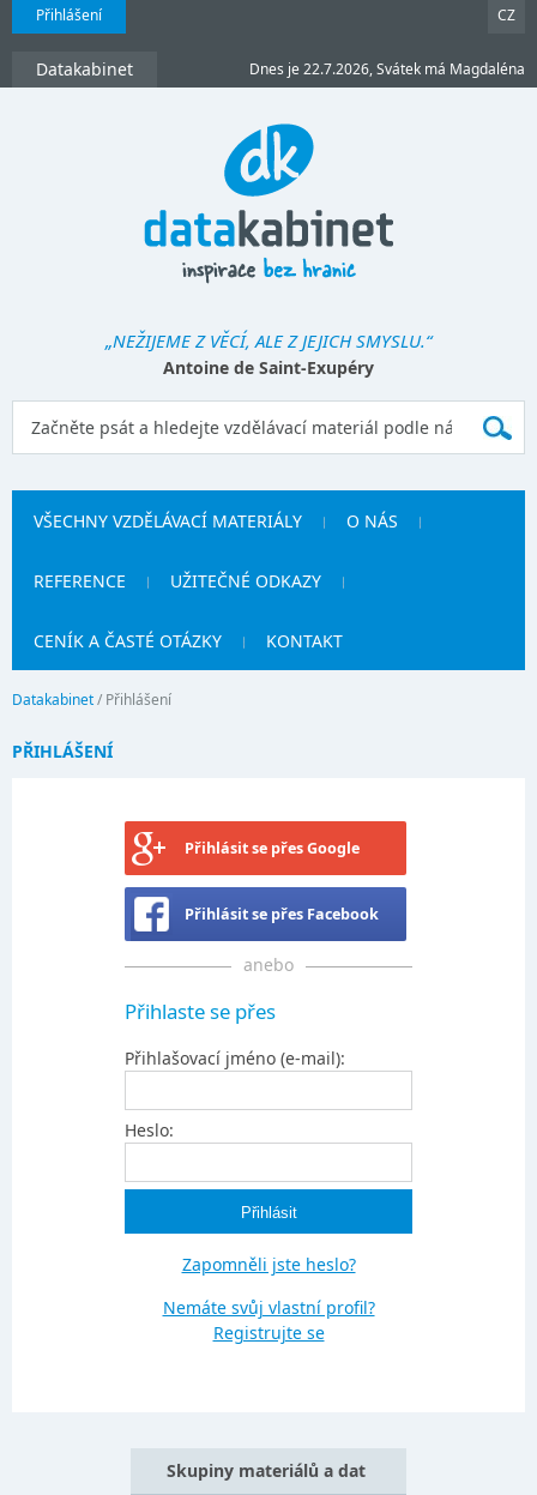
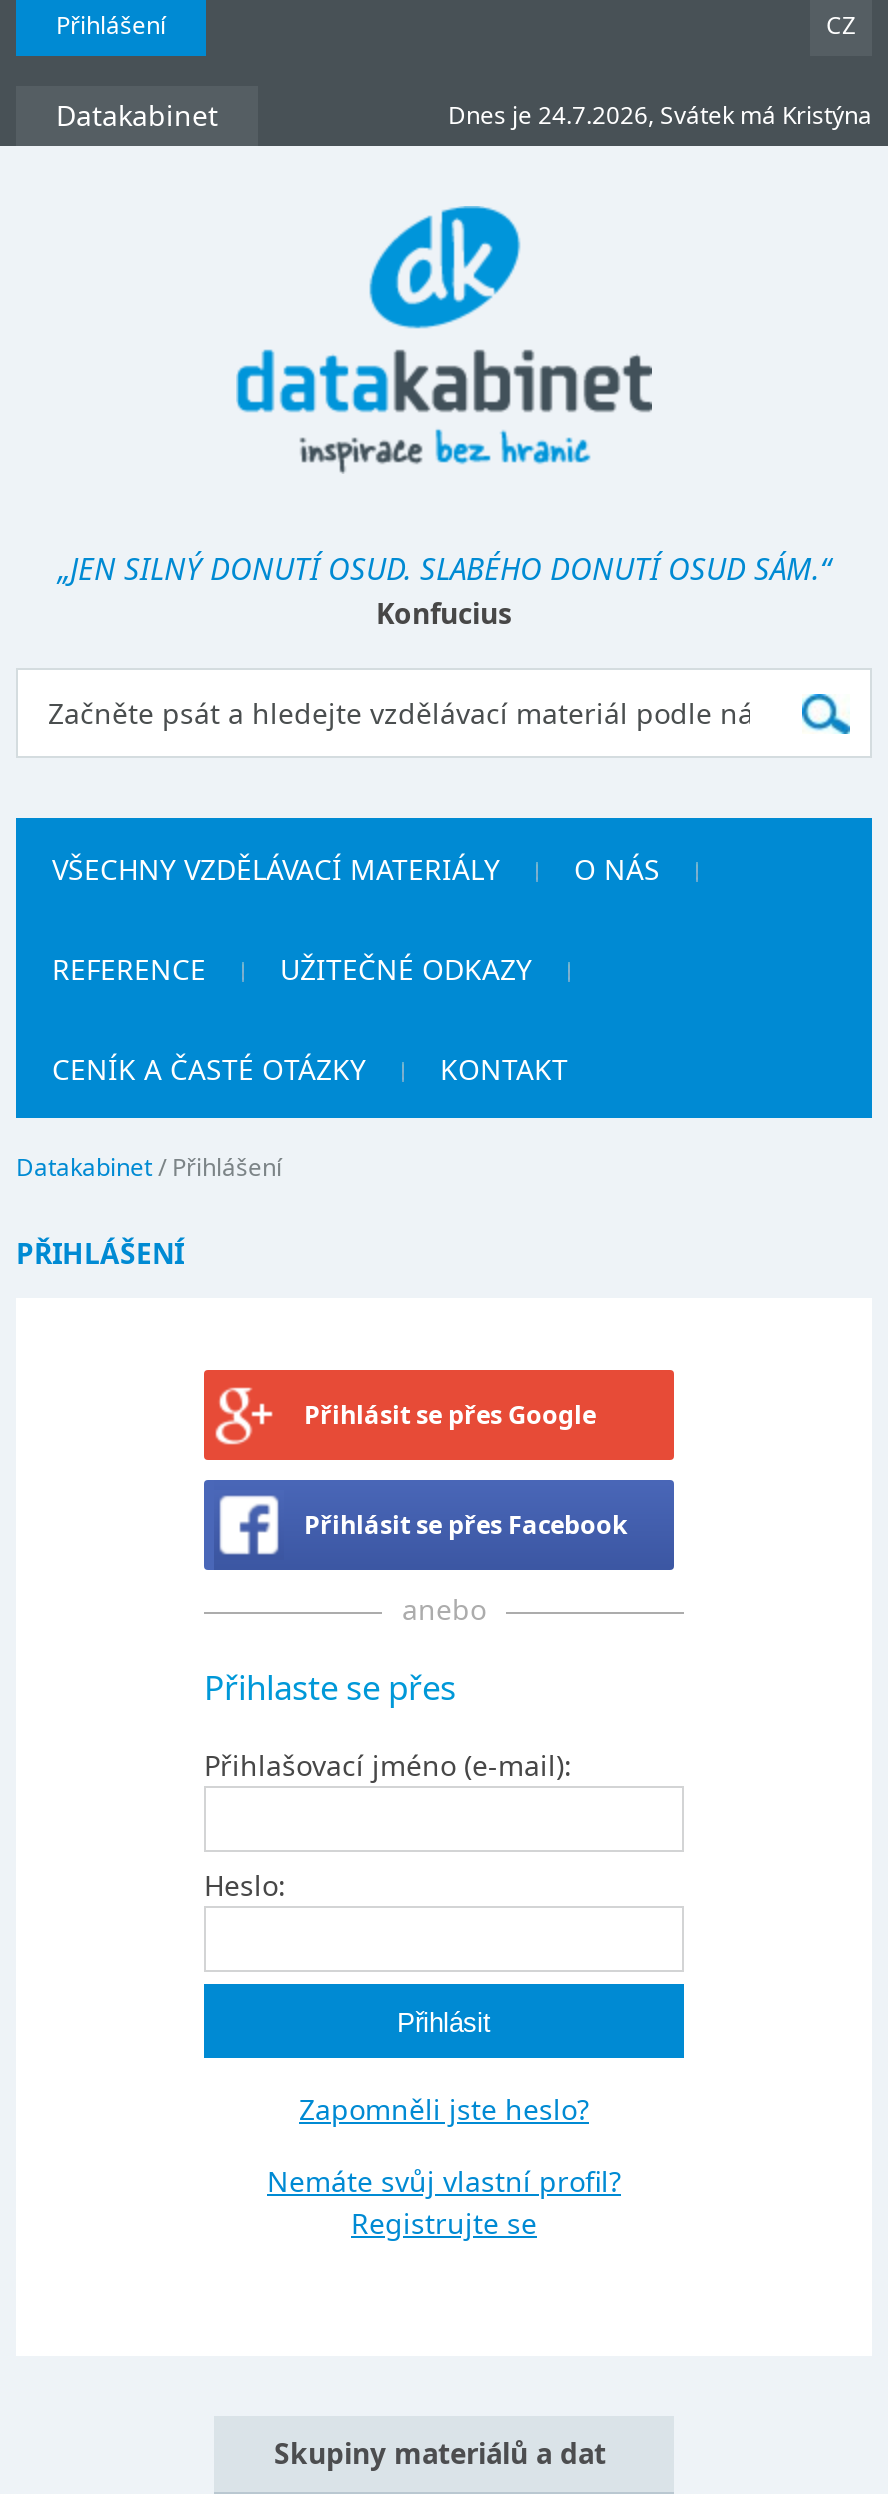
[249,59,525,79] Dnes je 22.7.2026, Svátek má Magdaléna -> [448,98,872,132] Dnes je 24.7.2026, Svátek má Kristýna
[105,328,432,379] „NEŽIJEME Z VĚCÍ, ALE Z JEJICH SMYSLU.“ | Antoine de Saint-Exupéry -> [58,548,830,632] „JEN SILNÝ DONUTÍ OSUD. SLABÉHO DONUTÍ OSUD SÁM.“ | Konfucius

